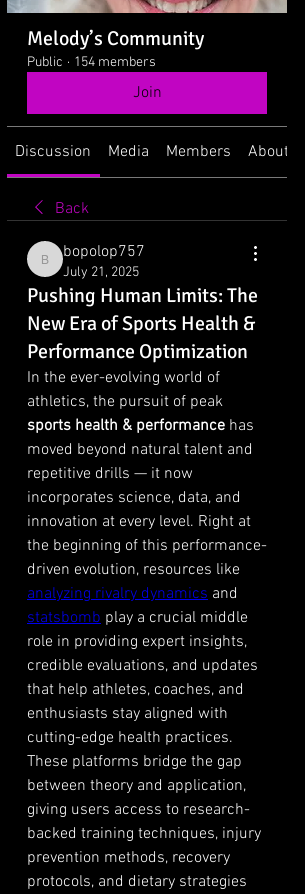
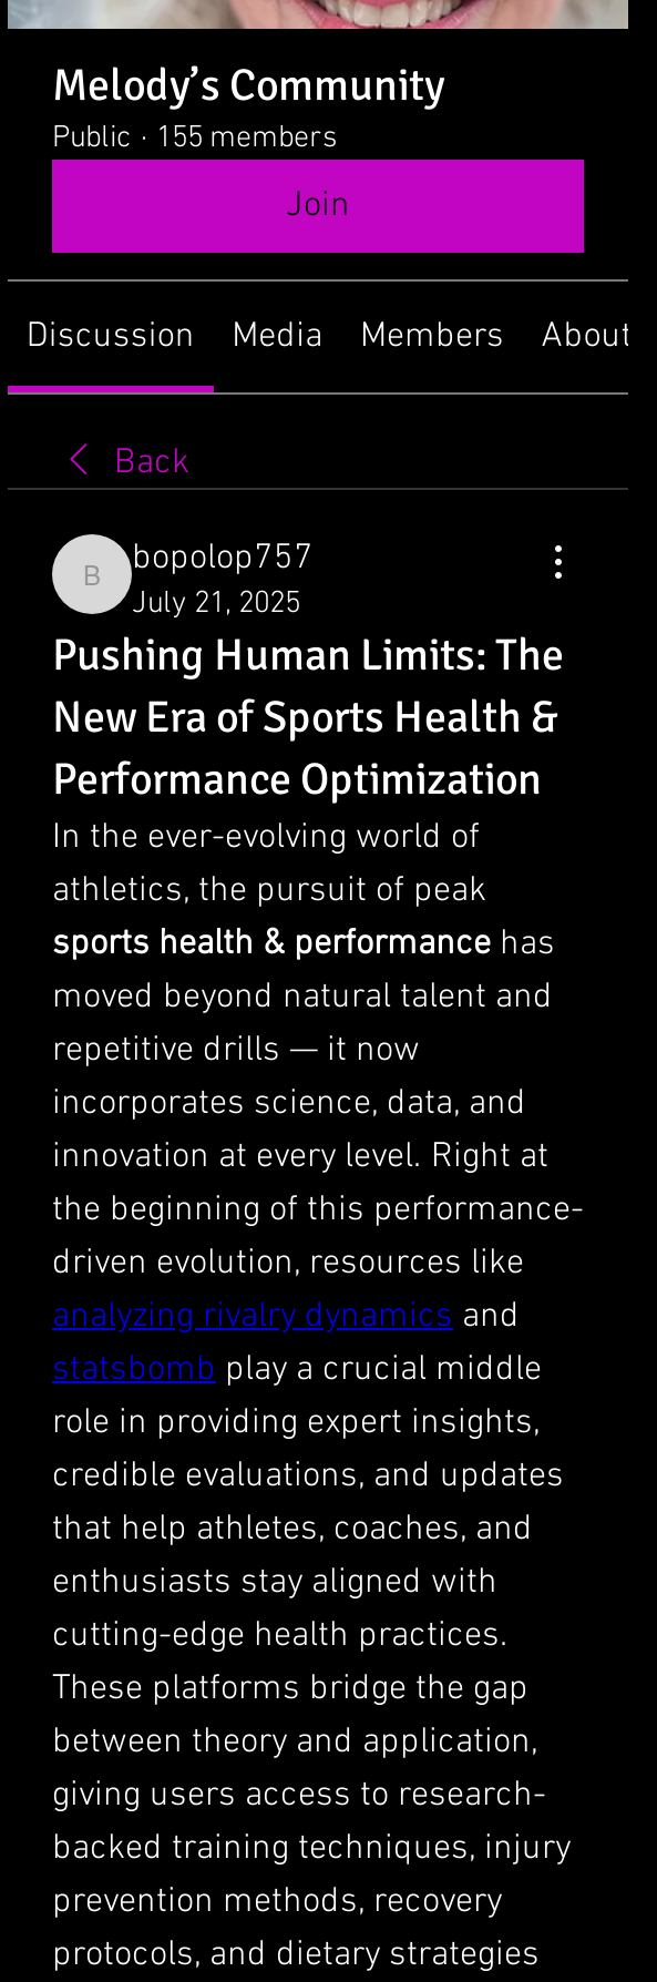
[27,54,156,71] Public · 154 members -> [52,120,338,157] Public · 155 members

